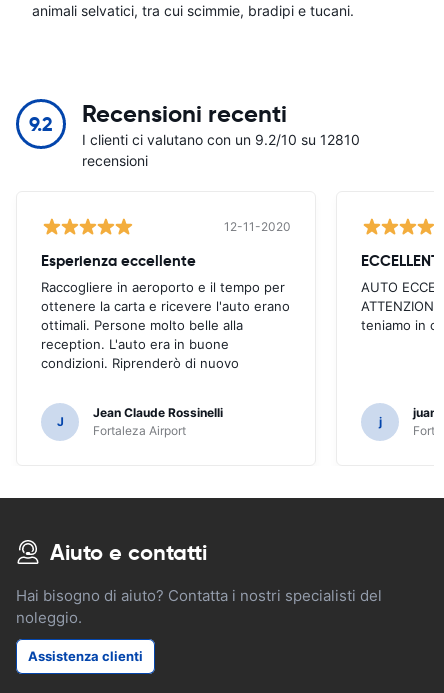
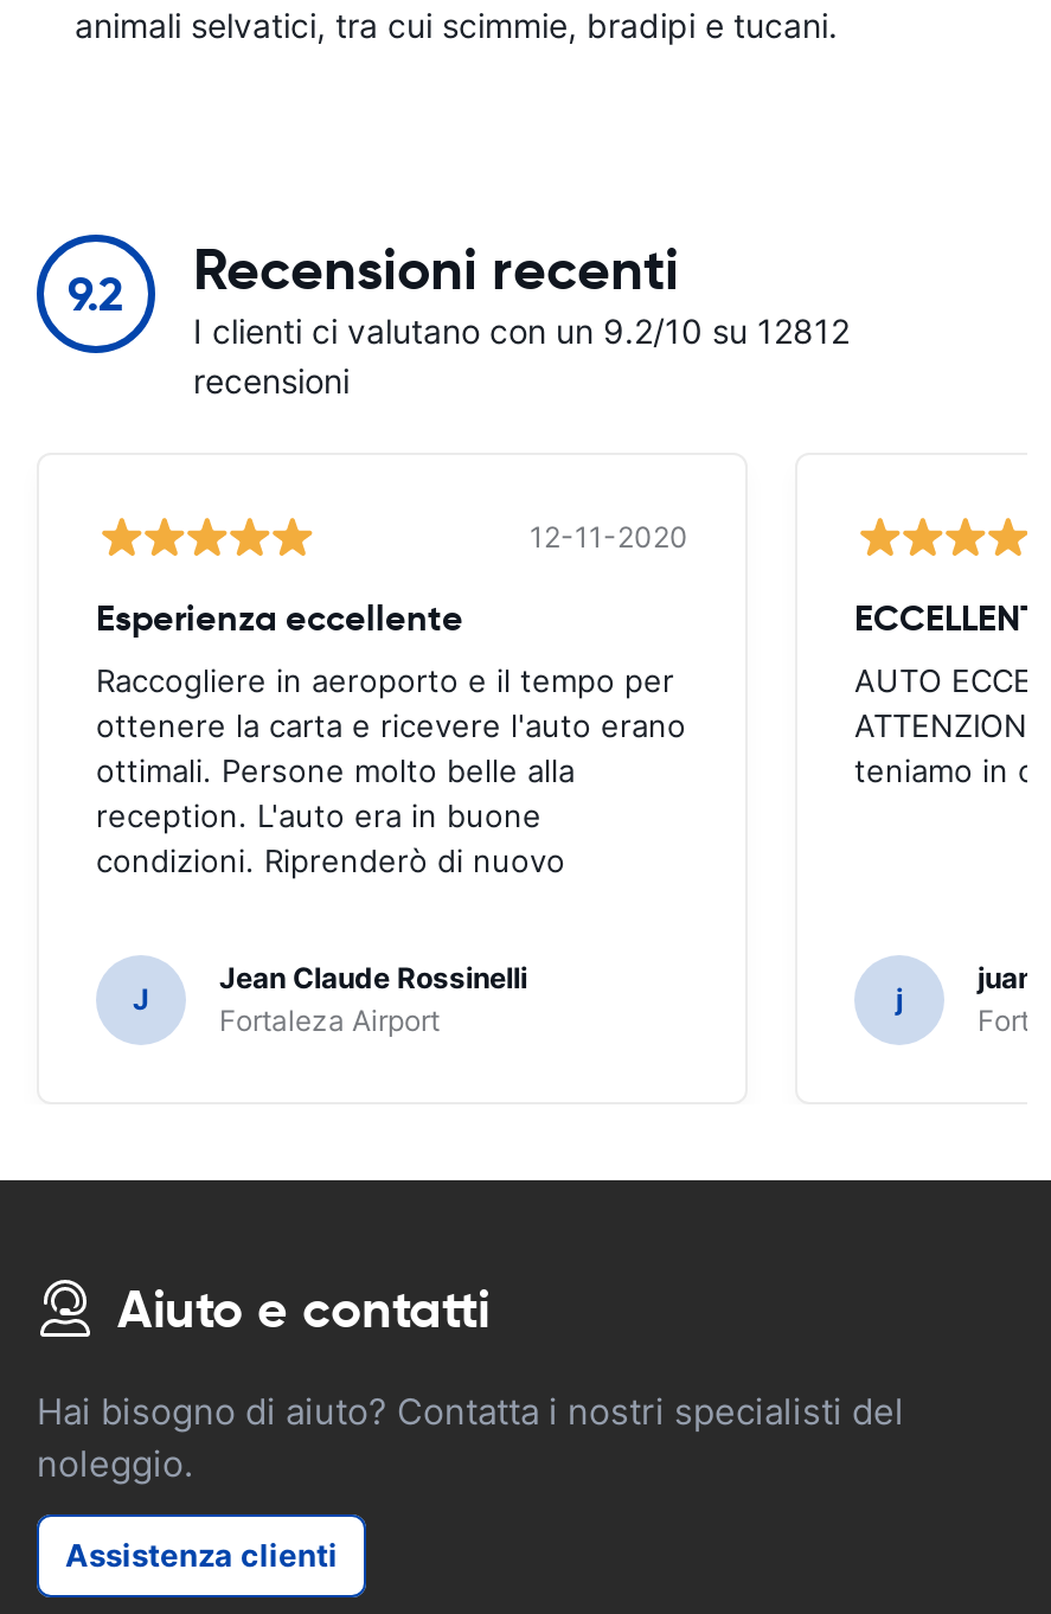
[82,131,360,148] I clienti ci valutano con un 9.2/10 su 12810 -> [193,310,850,351] I clienti ci valutano con un 9.2/10 su 12812

